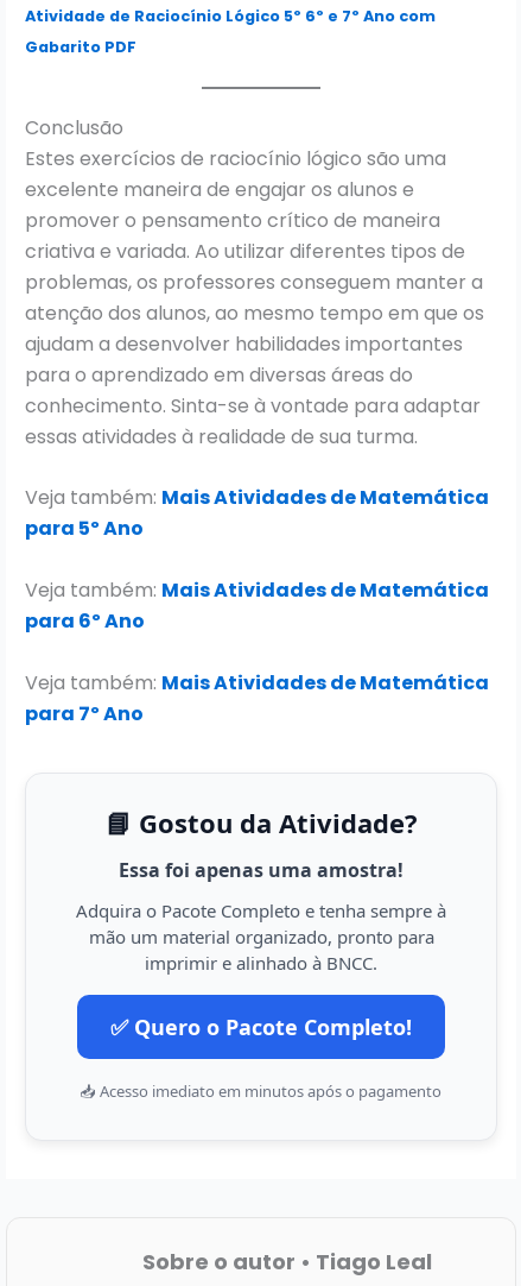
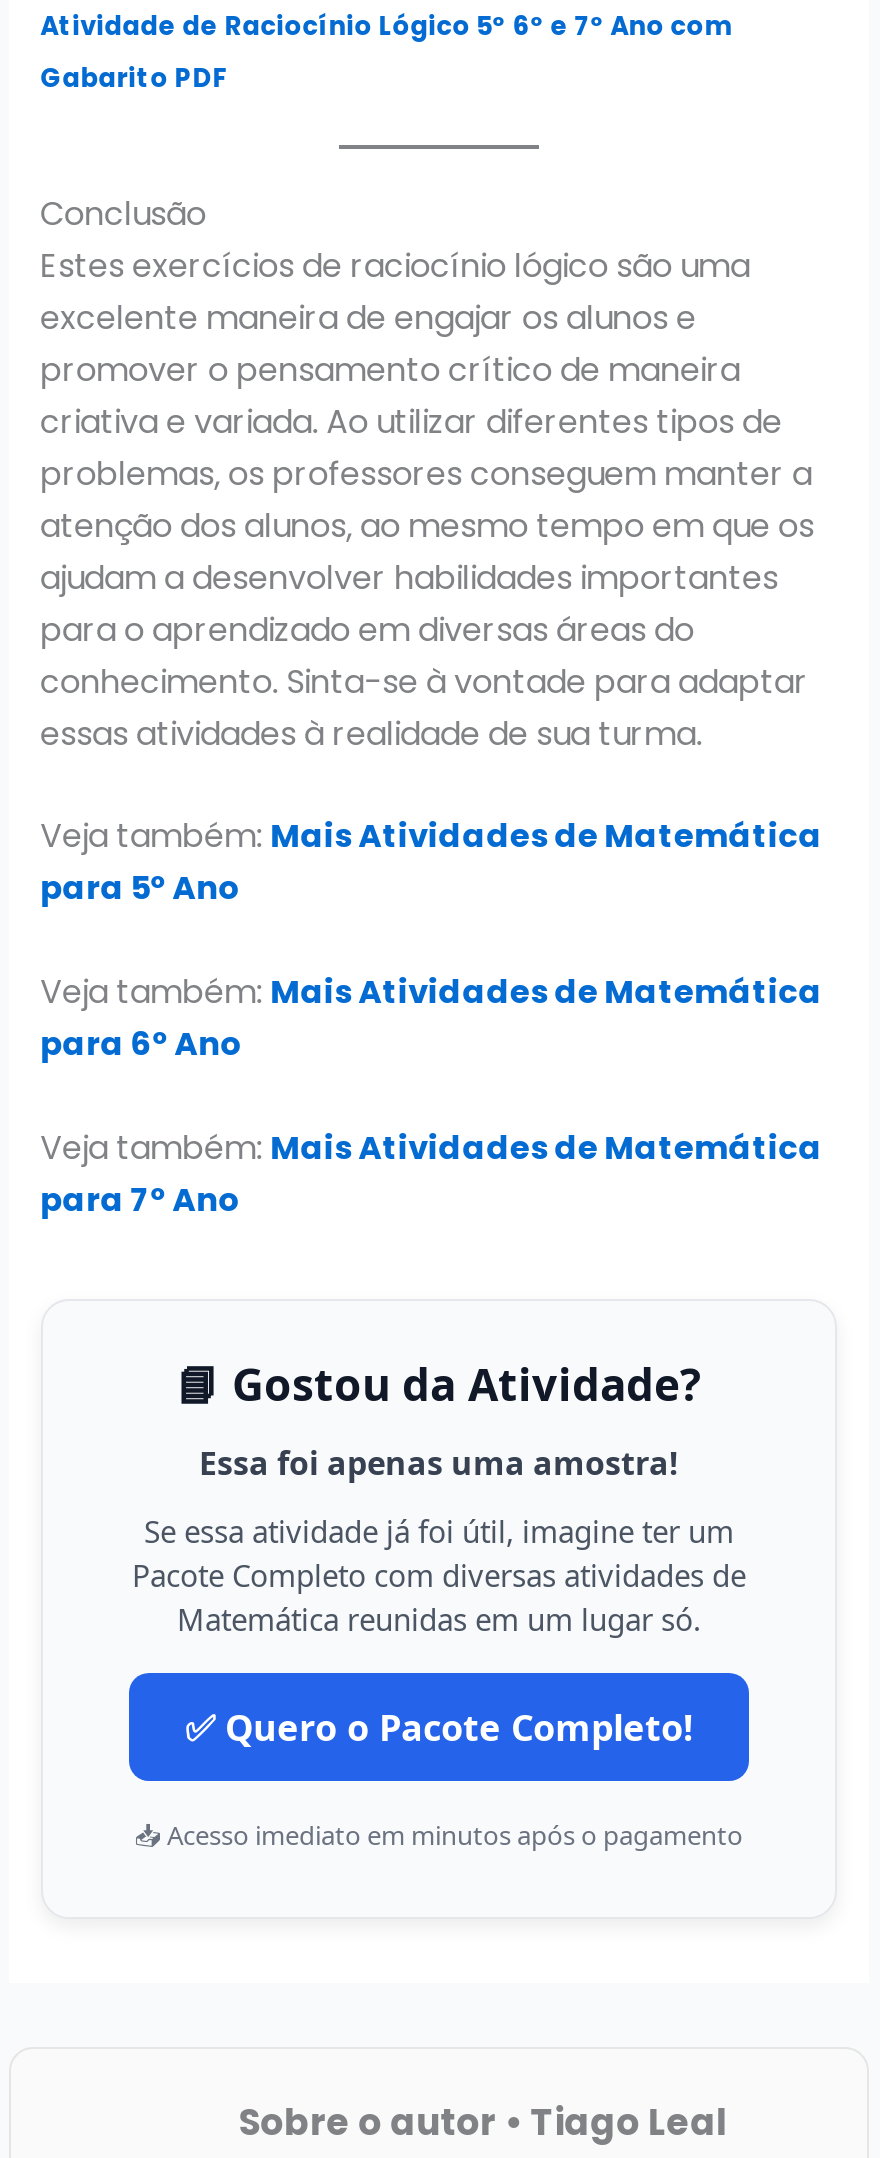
[76,898,446,974] Adquira o Pacote Completo e tenha sempre à | mão um material organizado, pronto para | imprimir e alinhado à BNCC. -> [132,1510,746,1638] Se essa atividade já foi útil, imagine ter um | Pacote Completo com diversas atividades de | Matemática reunidas em um lugar só.

